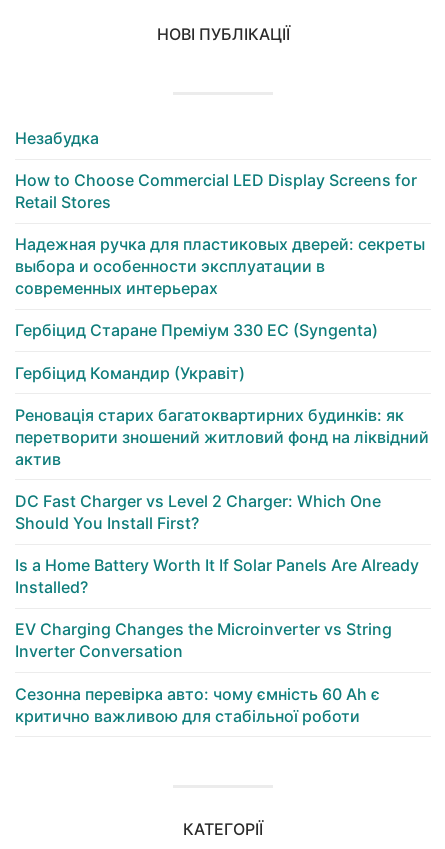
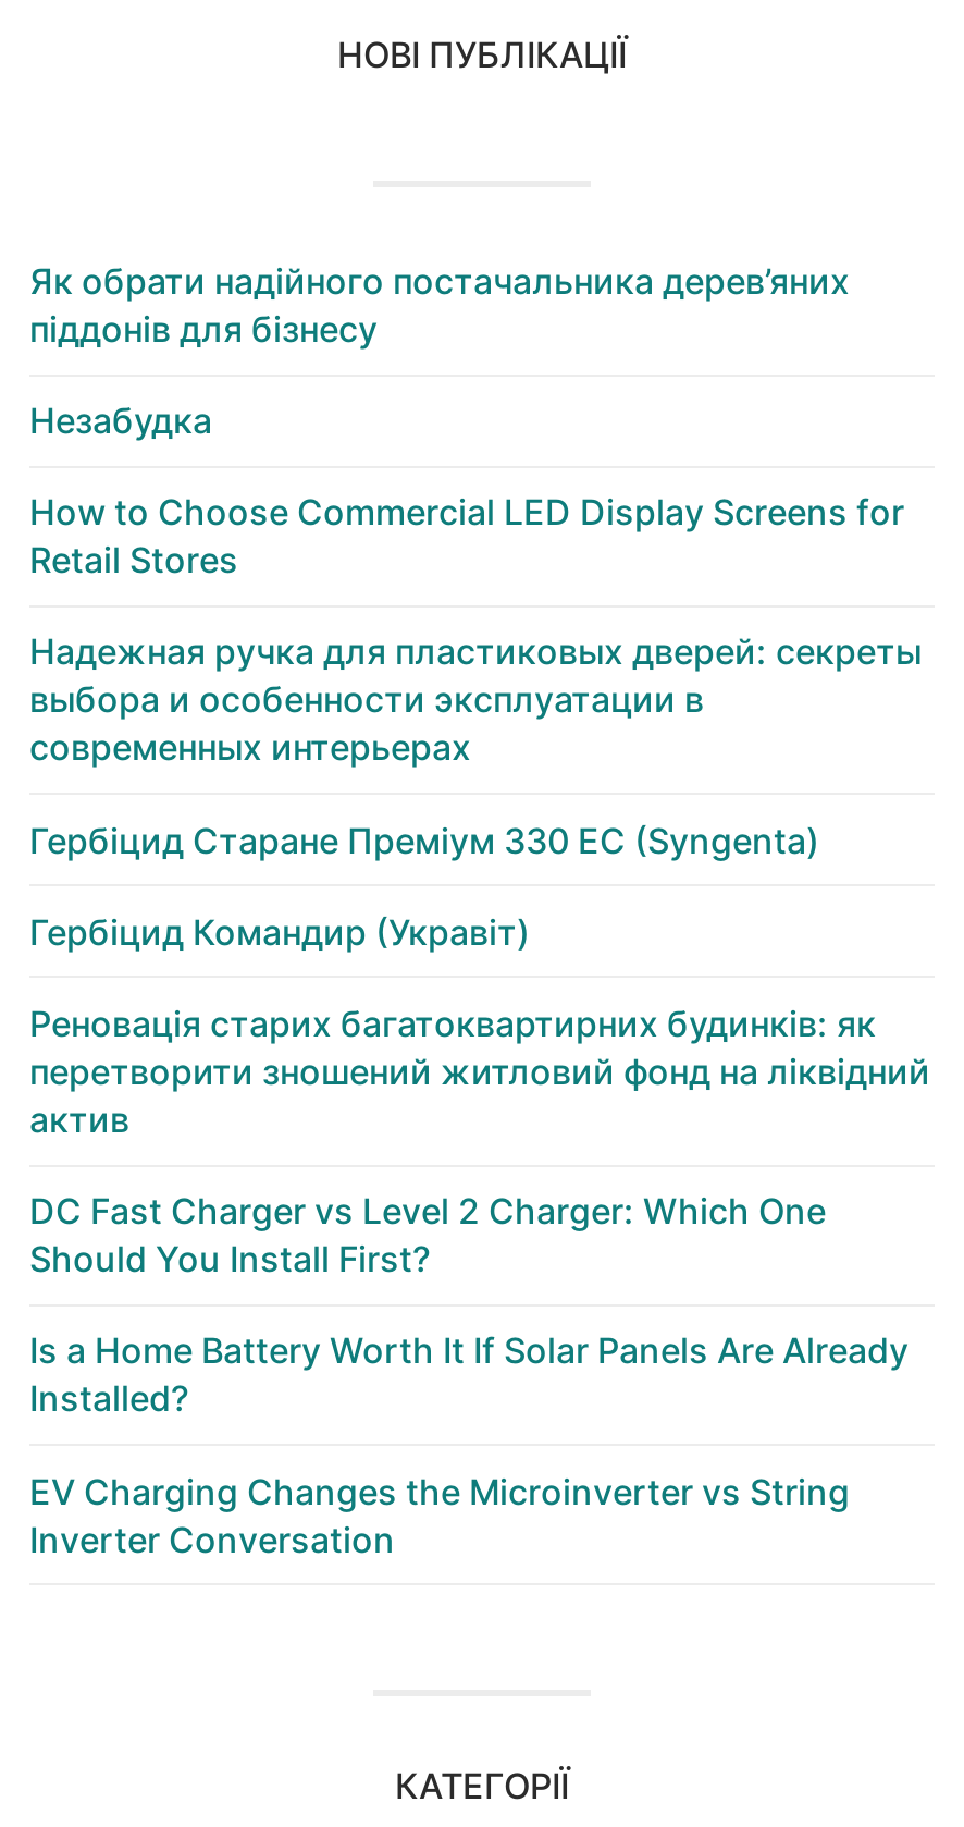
none -> [29,259,850,350] Як обрати надійного постачальника дерев’яних | піддонів для бізнесу
moved [15,128,429,661] -> [29,399,930,1560]: Незабудка | How to Choose Commercial LED Display Screens for | Retail Stores | ... | EV Charging Changes the Microinverter vs String | Inverter Conversation
[15,684,380,726] Сезонна перевірка авто: чому ємність 60 Ah є | критично важливою для стабільної роботи -> none

